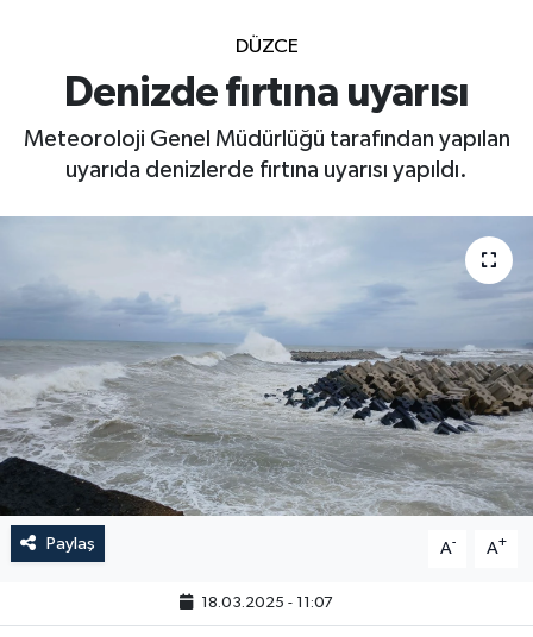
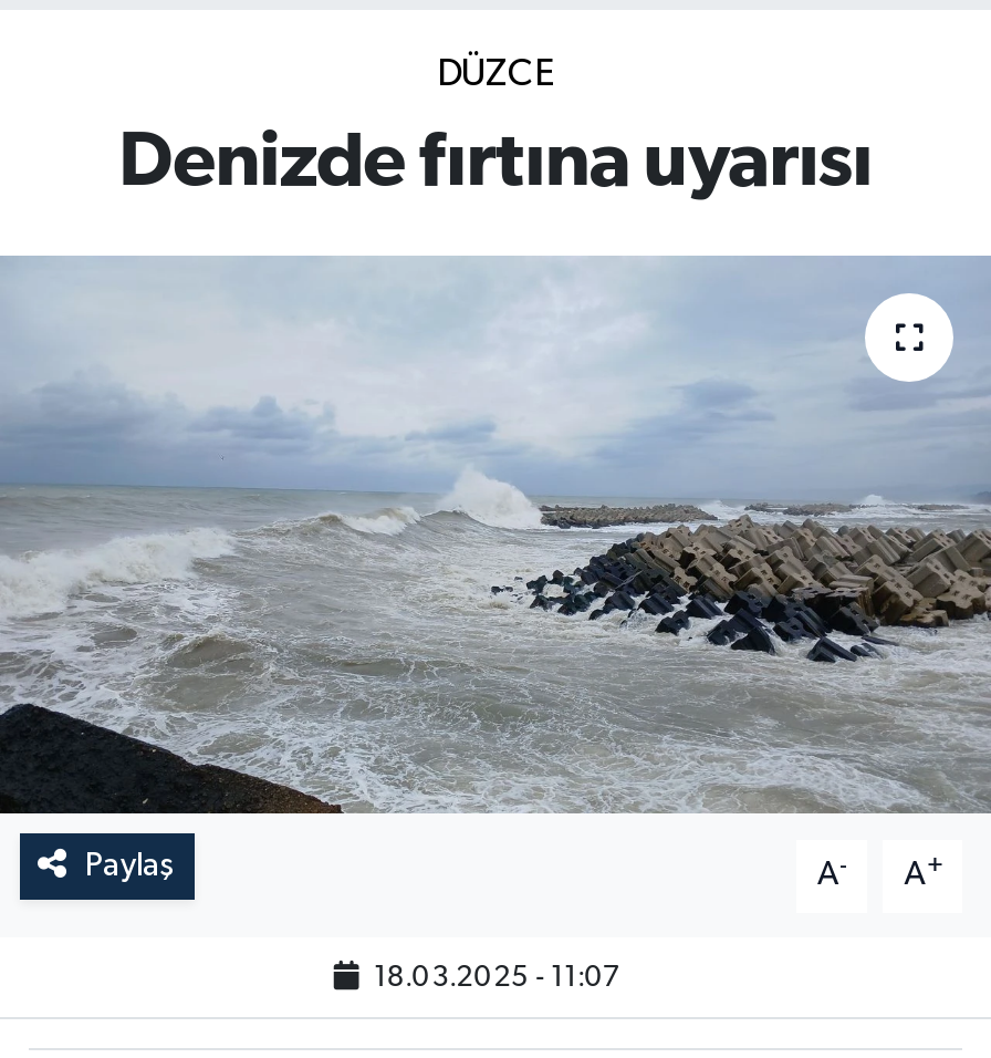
[23,128,510,182] Meteoroloji Genel Müdürlüğü tarafından yapılan | uyarıda denizlerde fırtına uyarısı yapıldı. -> none

